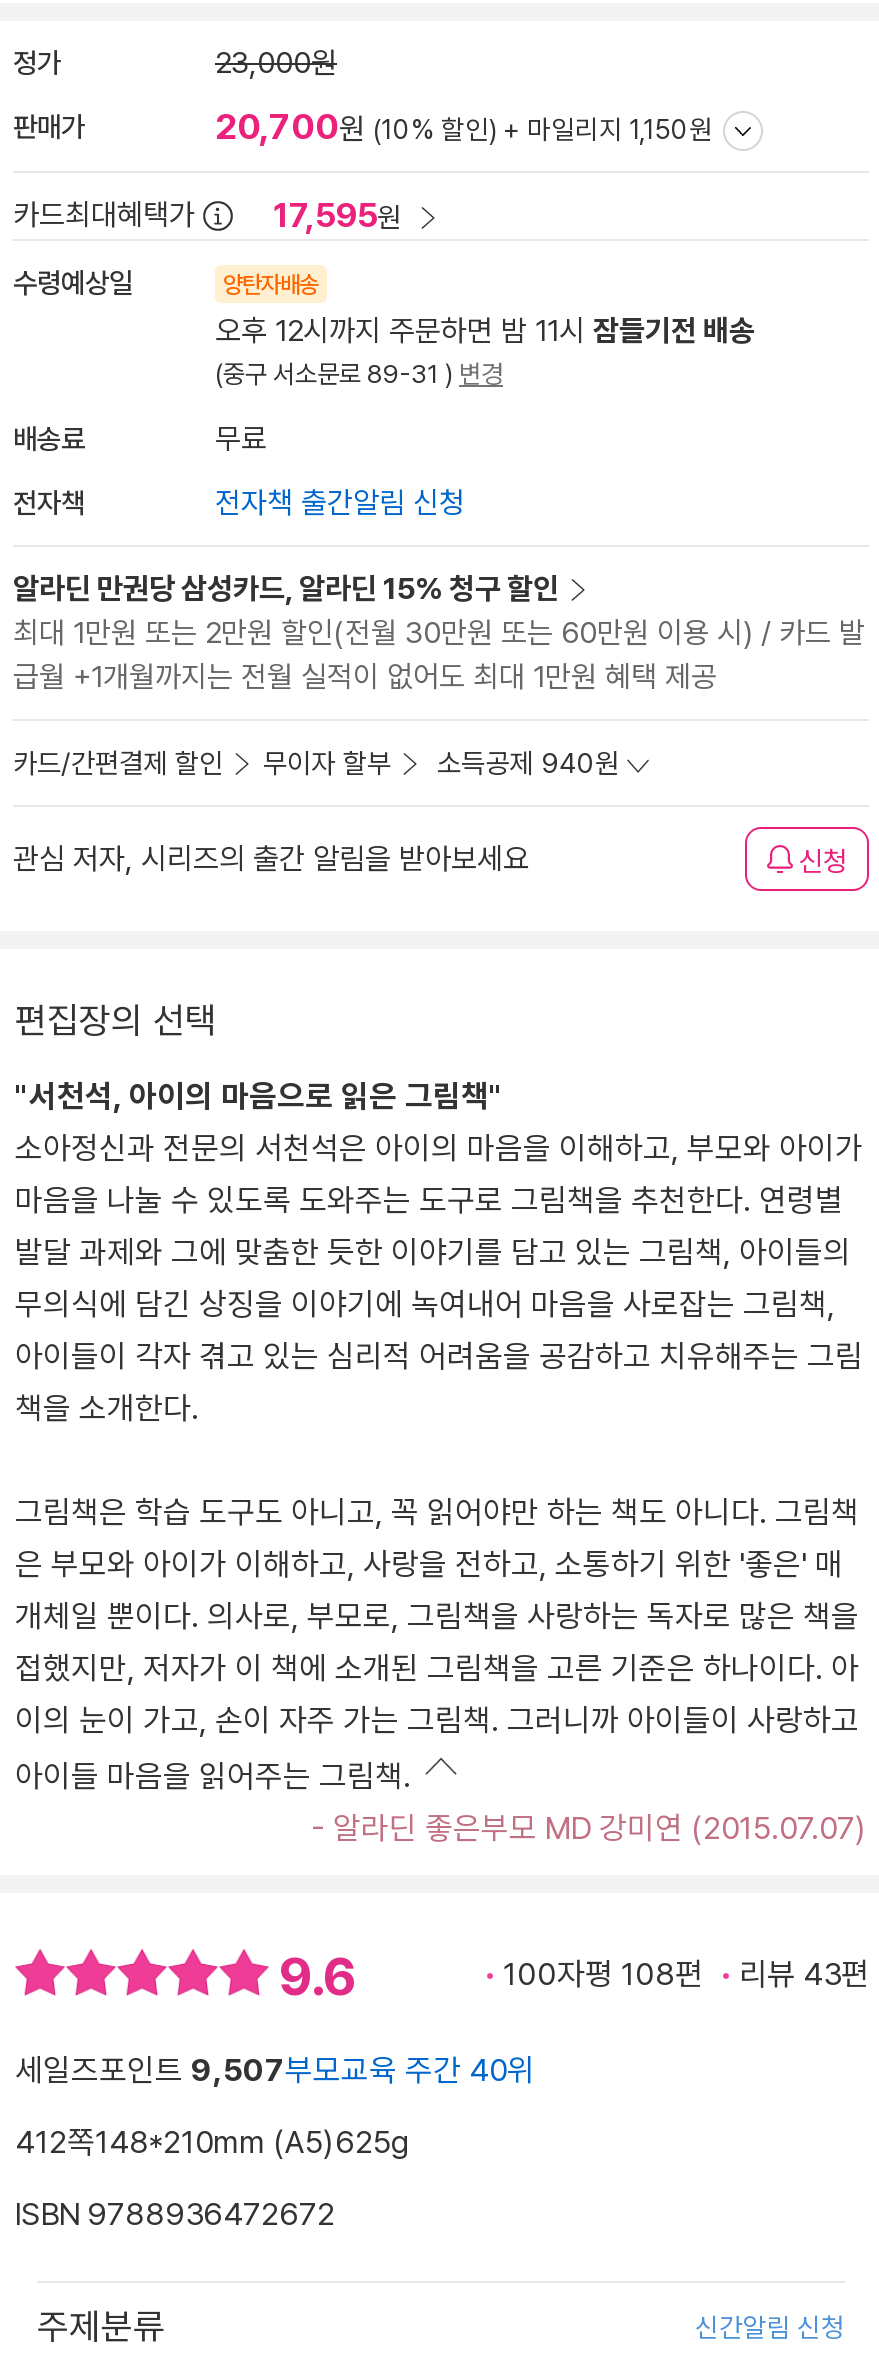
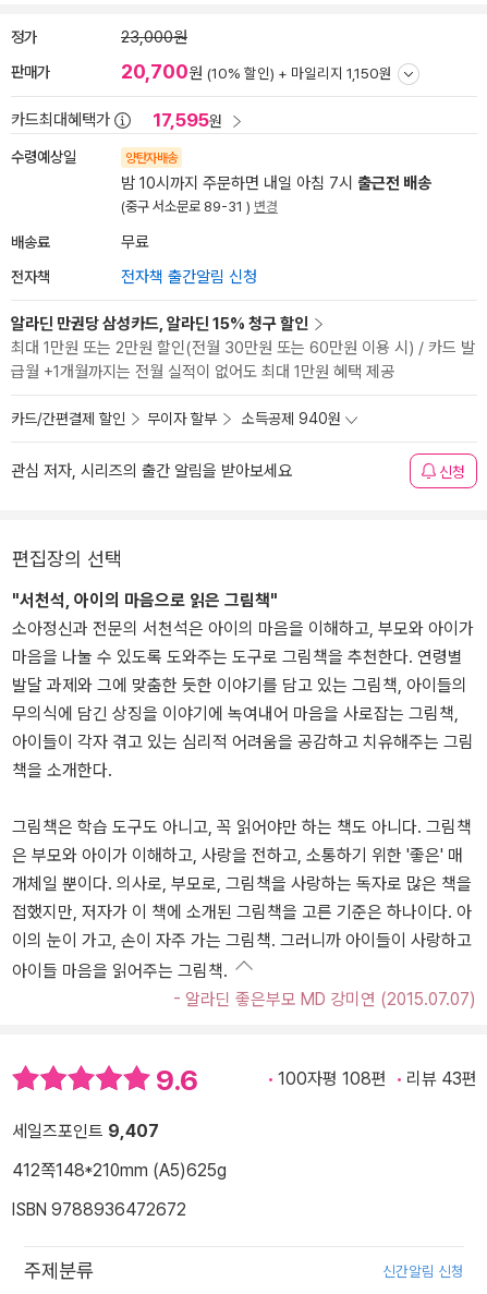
[215,313,755,349] 오후 12시까지 주문하면 밤 11시 잠들기전 배송 -> [121,173,431,193] 밤 10시까지 주문하면 내일 아침 7시 출근전 배송
[15,2052,535,2090] 세일즈포인트 9,507부모교육 주간 40위 -> [12,1121,159,1142] 세일즈포인트 9,407

